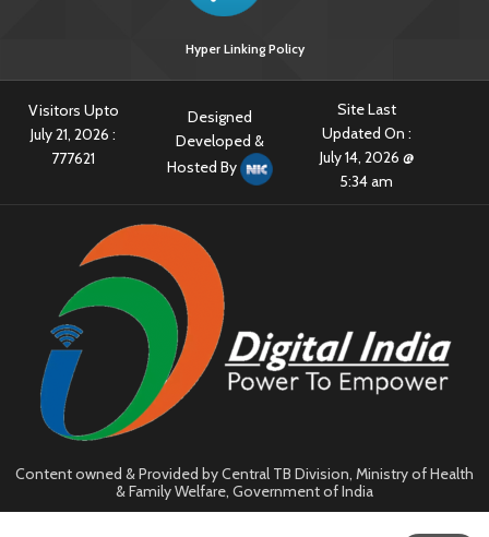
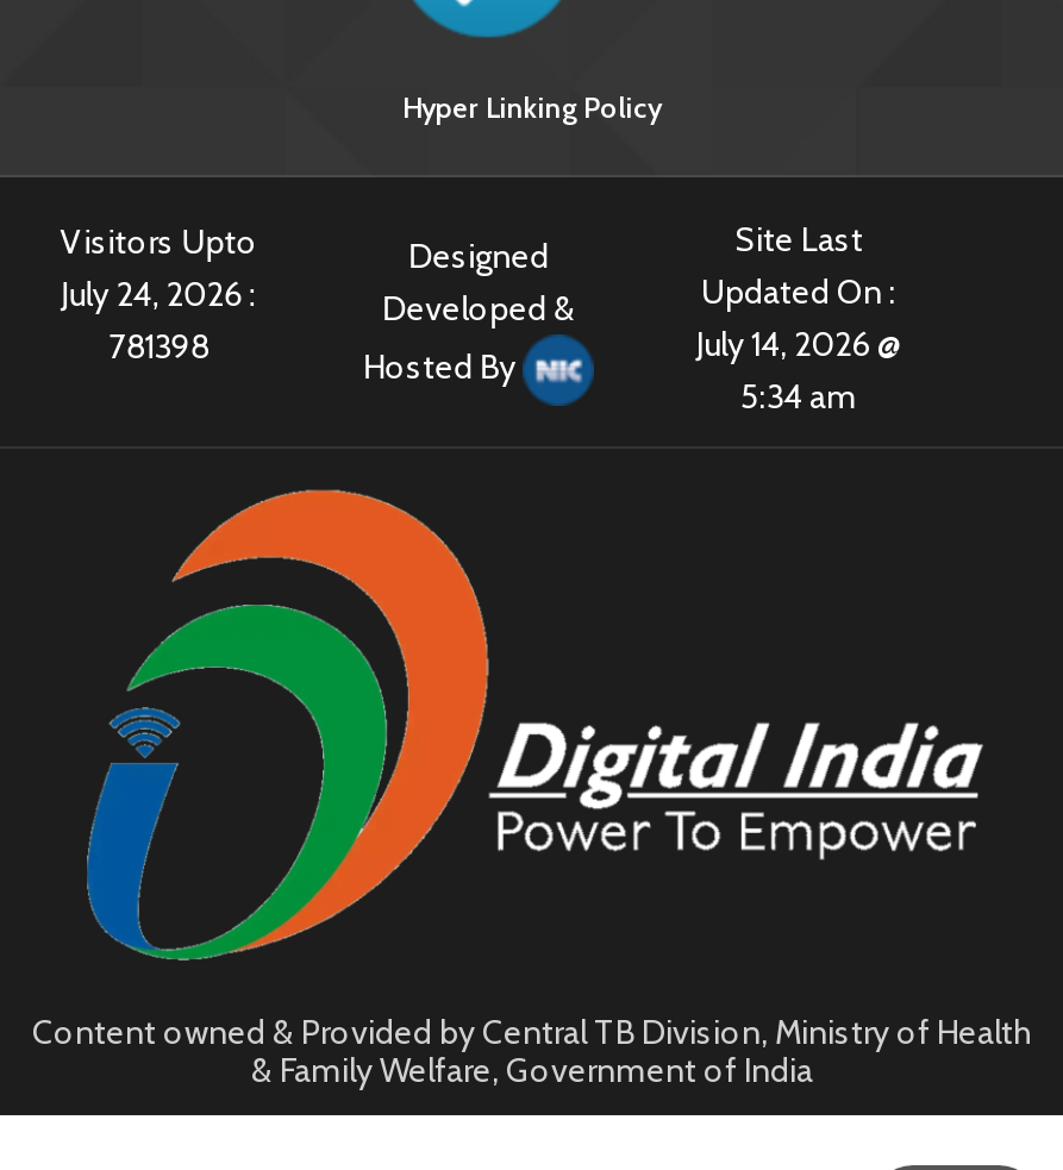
[31,125,116,144] July 21, 2026 : -> [61,272,256,315] July 24, 2026 :
[52,149,95,168] 777621 -> [109,324,209,367] 781398

